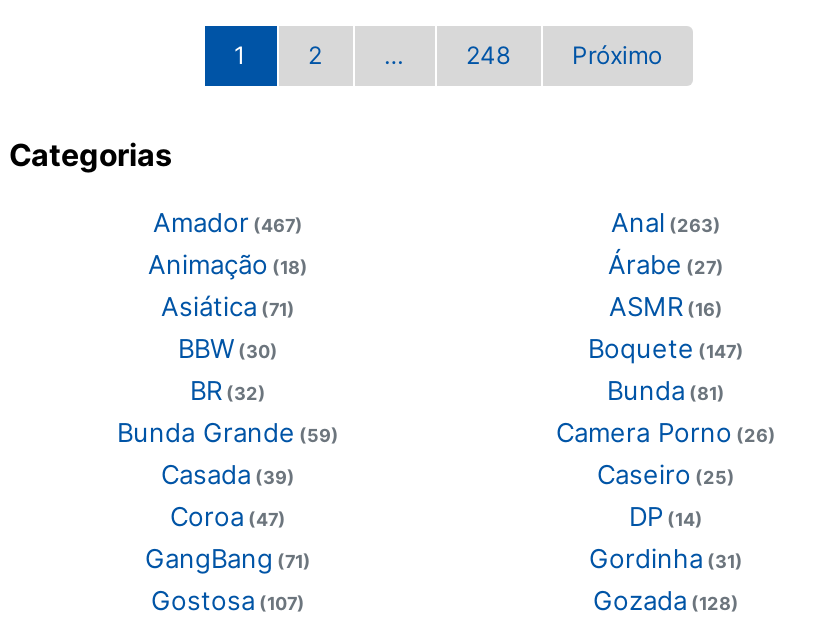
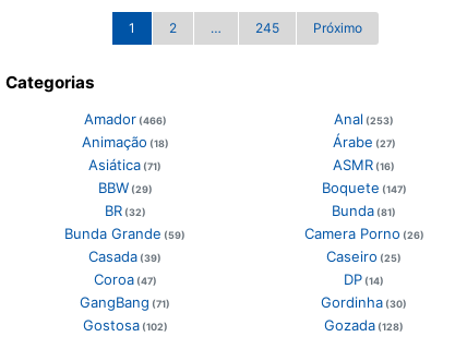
[466,40,510,70] 248 -> [255,20,279,36] 245
[153,205,303,237] Amador (467) -> [83,110,166,127] Amador (466)
[611,205,721,237] Anal (263) -> [334,110,394,127] Anal (253)
[178,331,278,363] BBW (30) -> [98,178,152,196] BBW (29)
[589,541,743,573] Gordinha (31) -> [321,293,407,310] Gordinha (30)
[151,583,305,615] Gostosa (107) -> [82,316,167,333] Gostosa (102)

